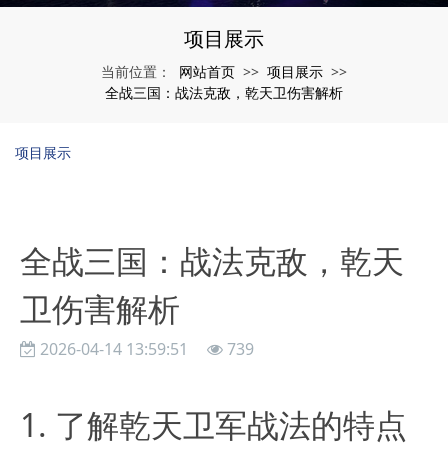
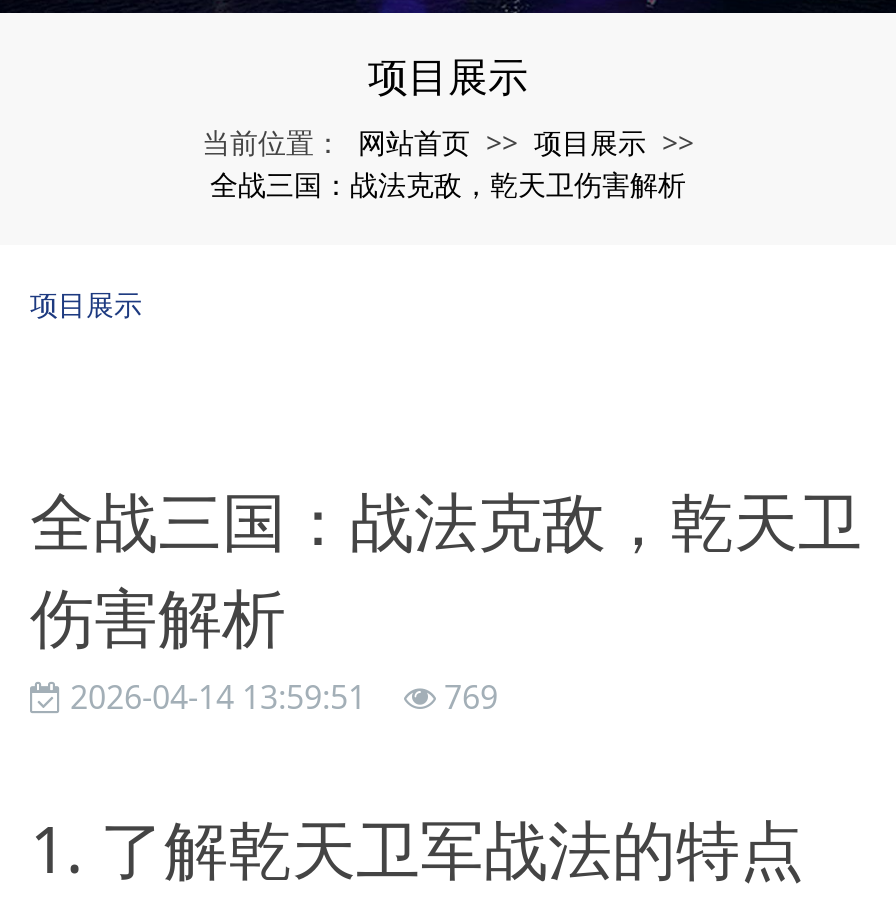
[36,338,254,360] 2026-04-14 13:59:51 739 -> [62,676,498,720] 2026-04-14 13:59:51 769

